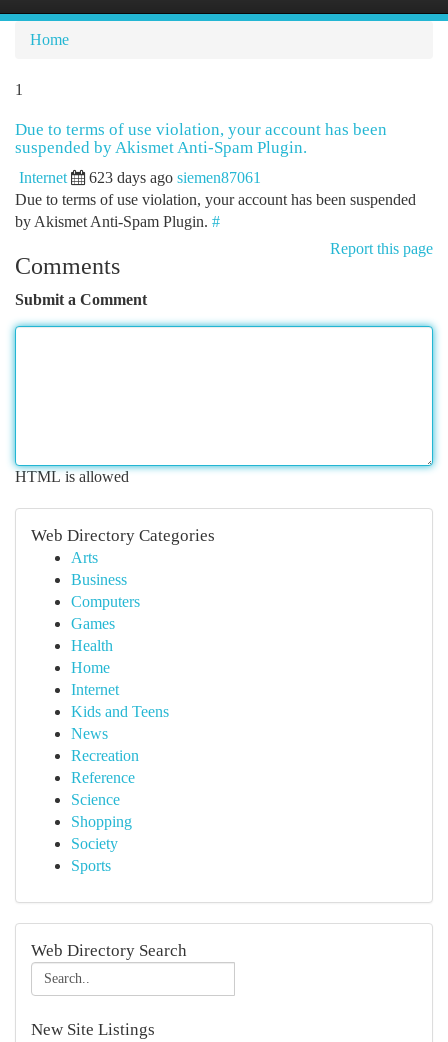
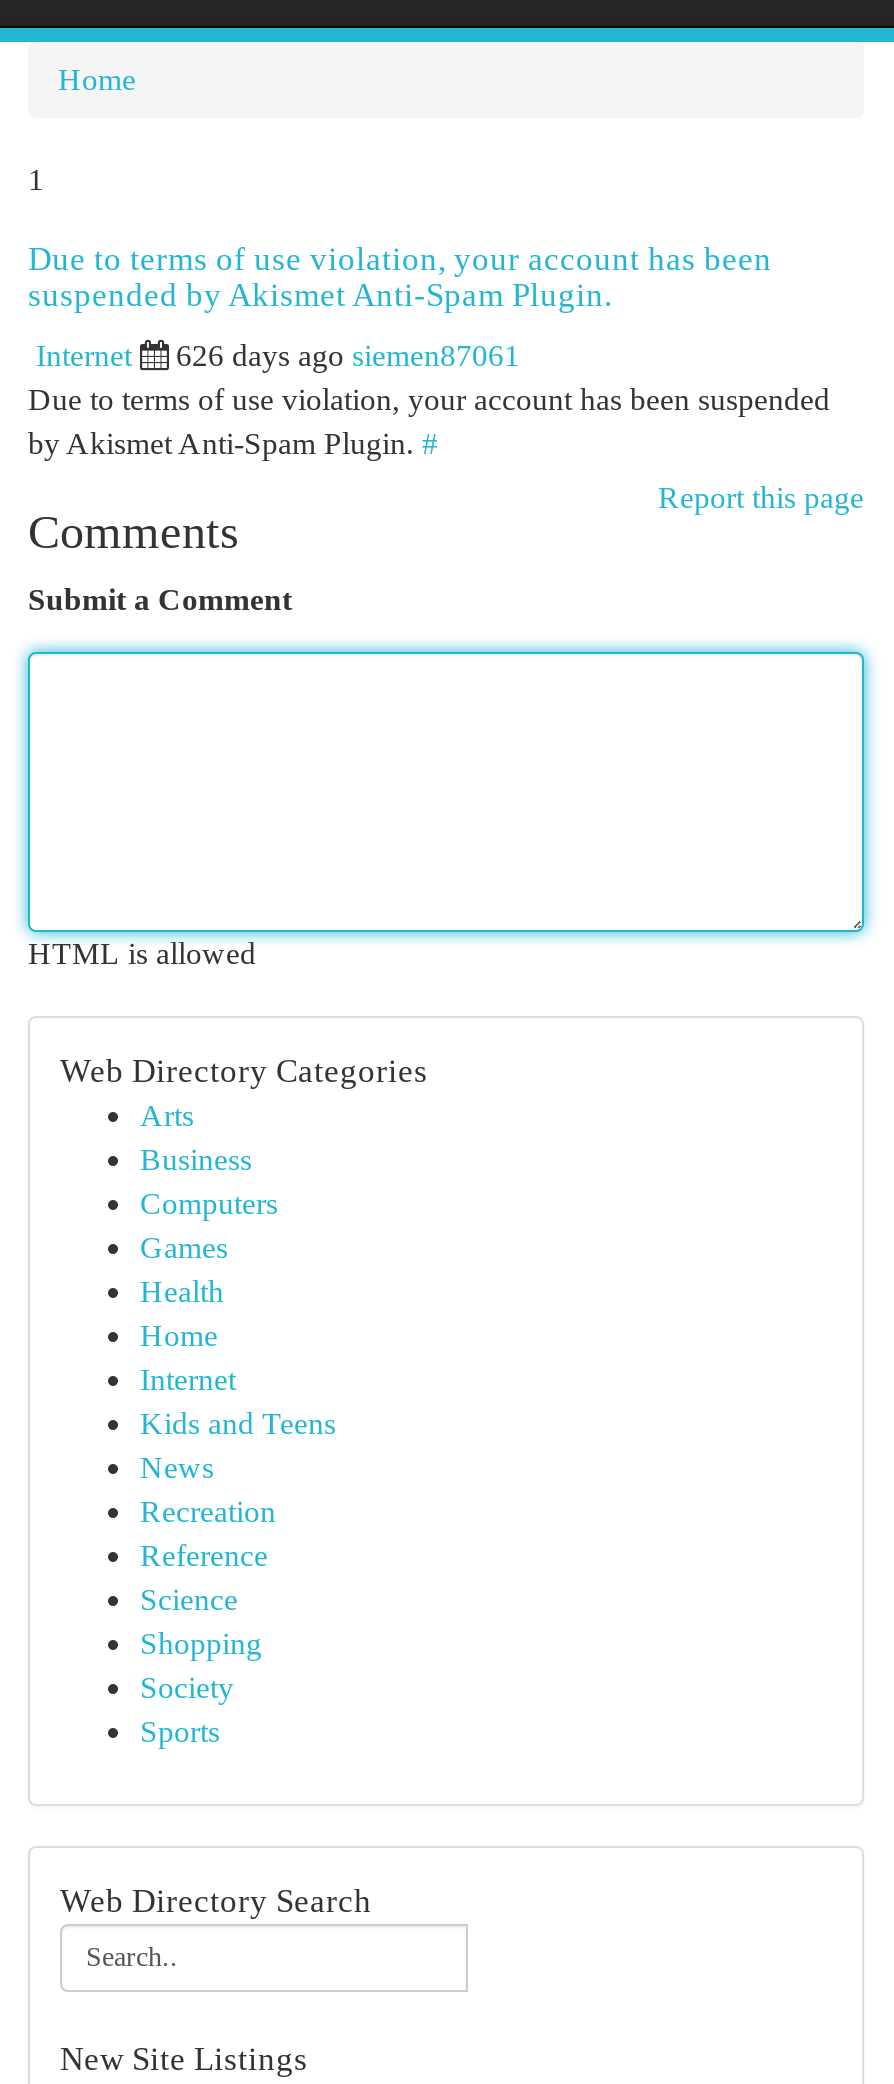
[89,169,261,186] 623 days ago siemen87061 -> [176,338,520,372] 626 days ago siemen87061

